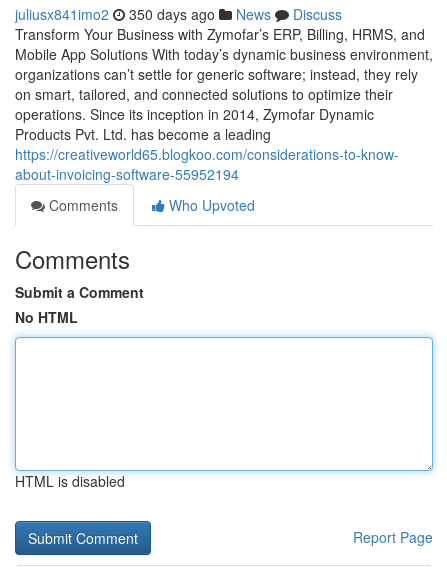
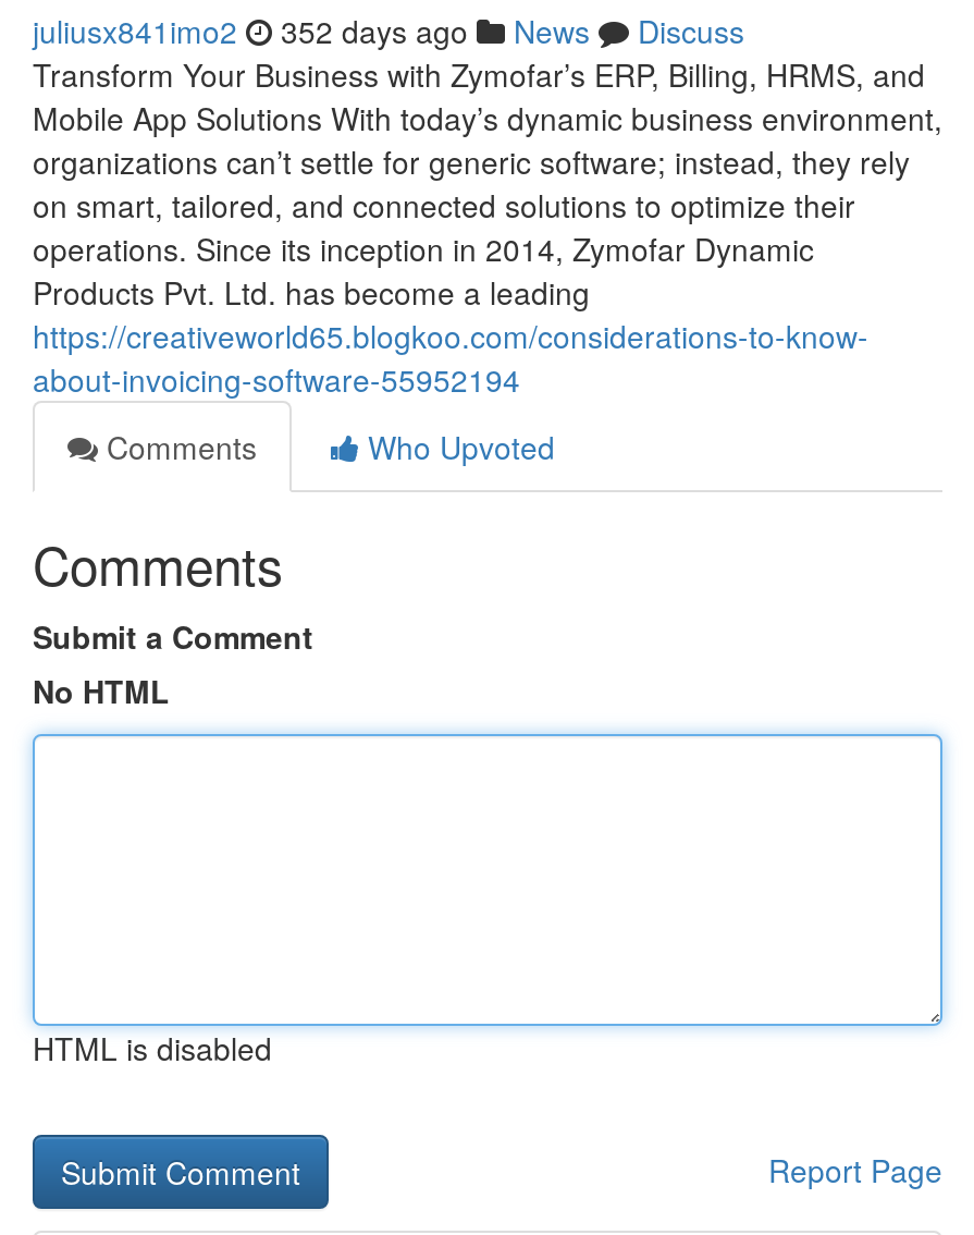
[15,4,342,24] juliusx841imo2 350 days ago News Discuss -> [33,9,744,52] juliusx841imo2 352 days ago News Discuss

